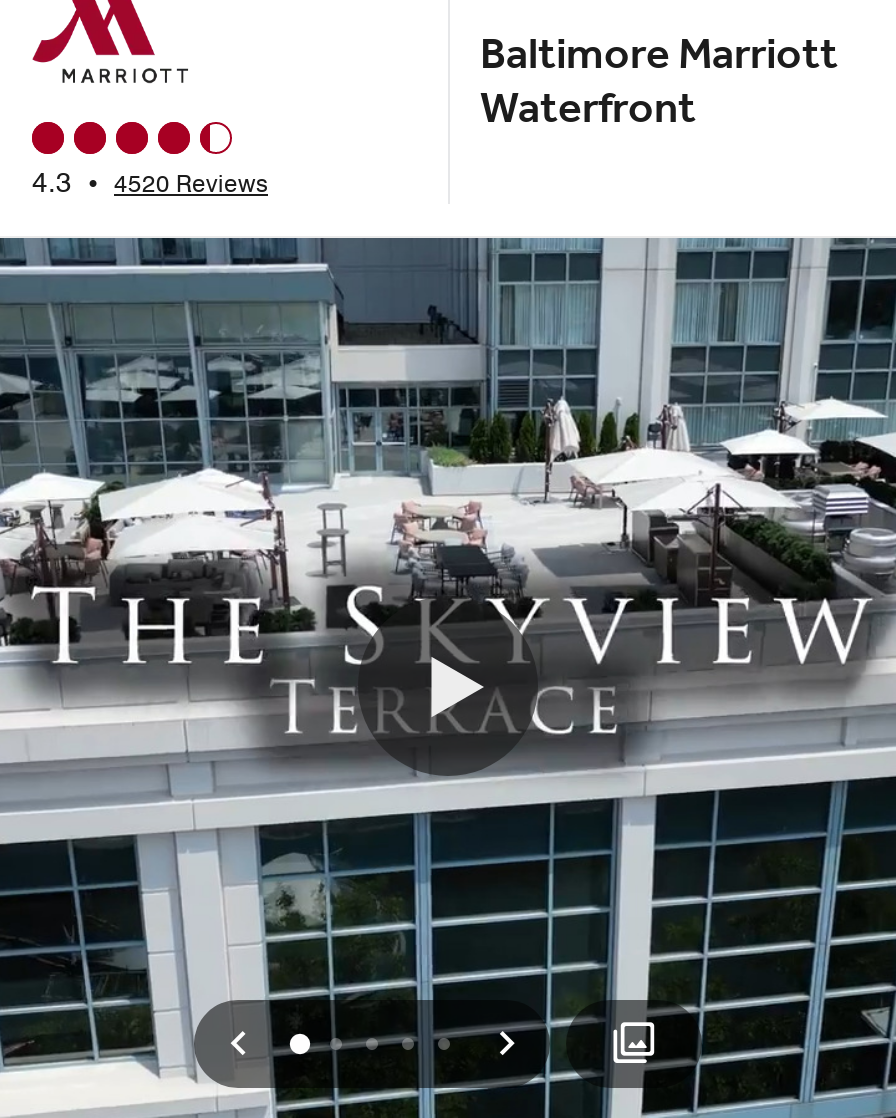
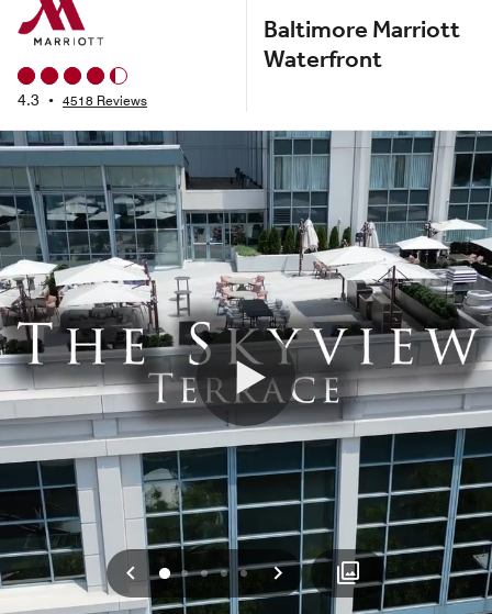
[32,166,268,198] 4.3 • 4520 Reviews -> [18,91,147,109] 4.3 • 4518 Reviews

